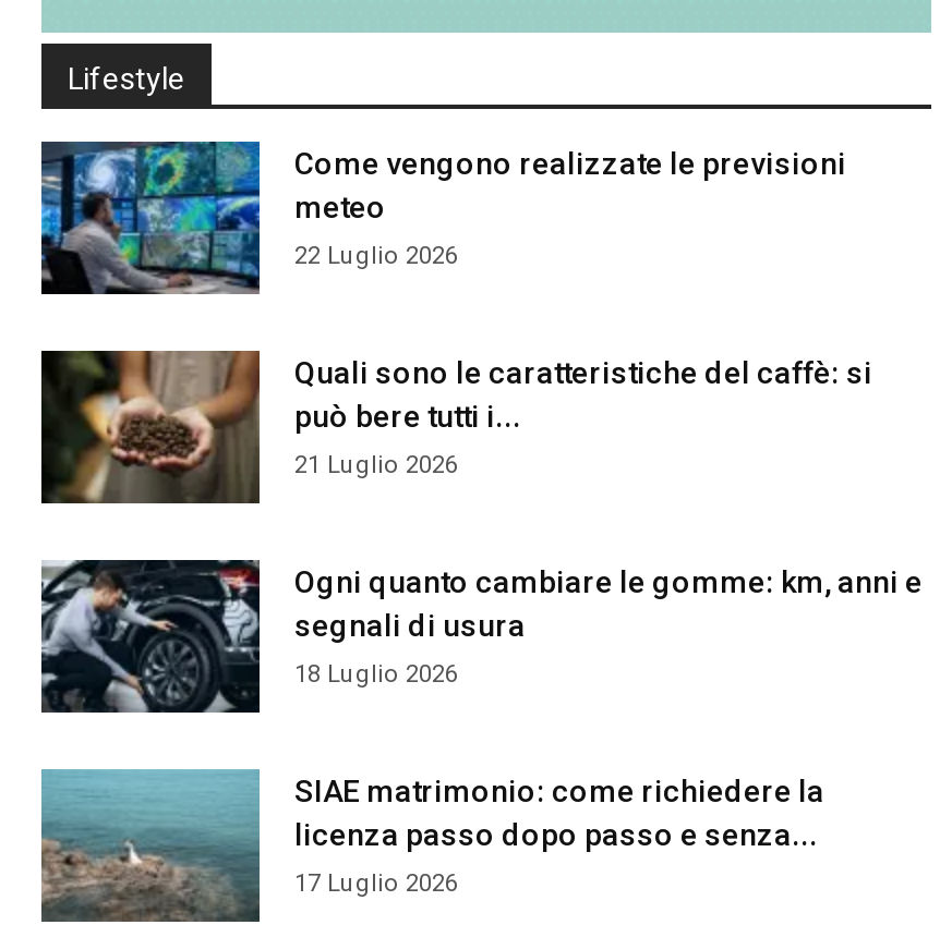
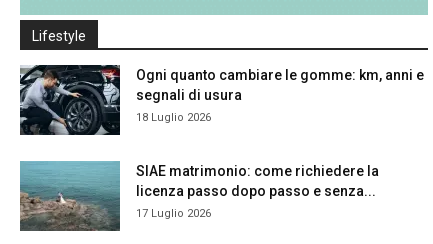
[41,139,872,480] [image] | Come vengono realizzate le previsioni | meteo | 22 Luglio 2026 | Quali sono le caratteristiche del caffè: si | può bere tutti i... | 21 Luglio 2026 -> none
[39,349,262,503] [image] -> none

